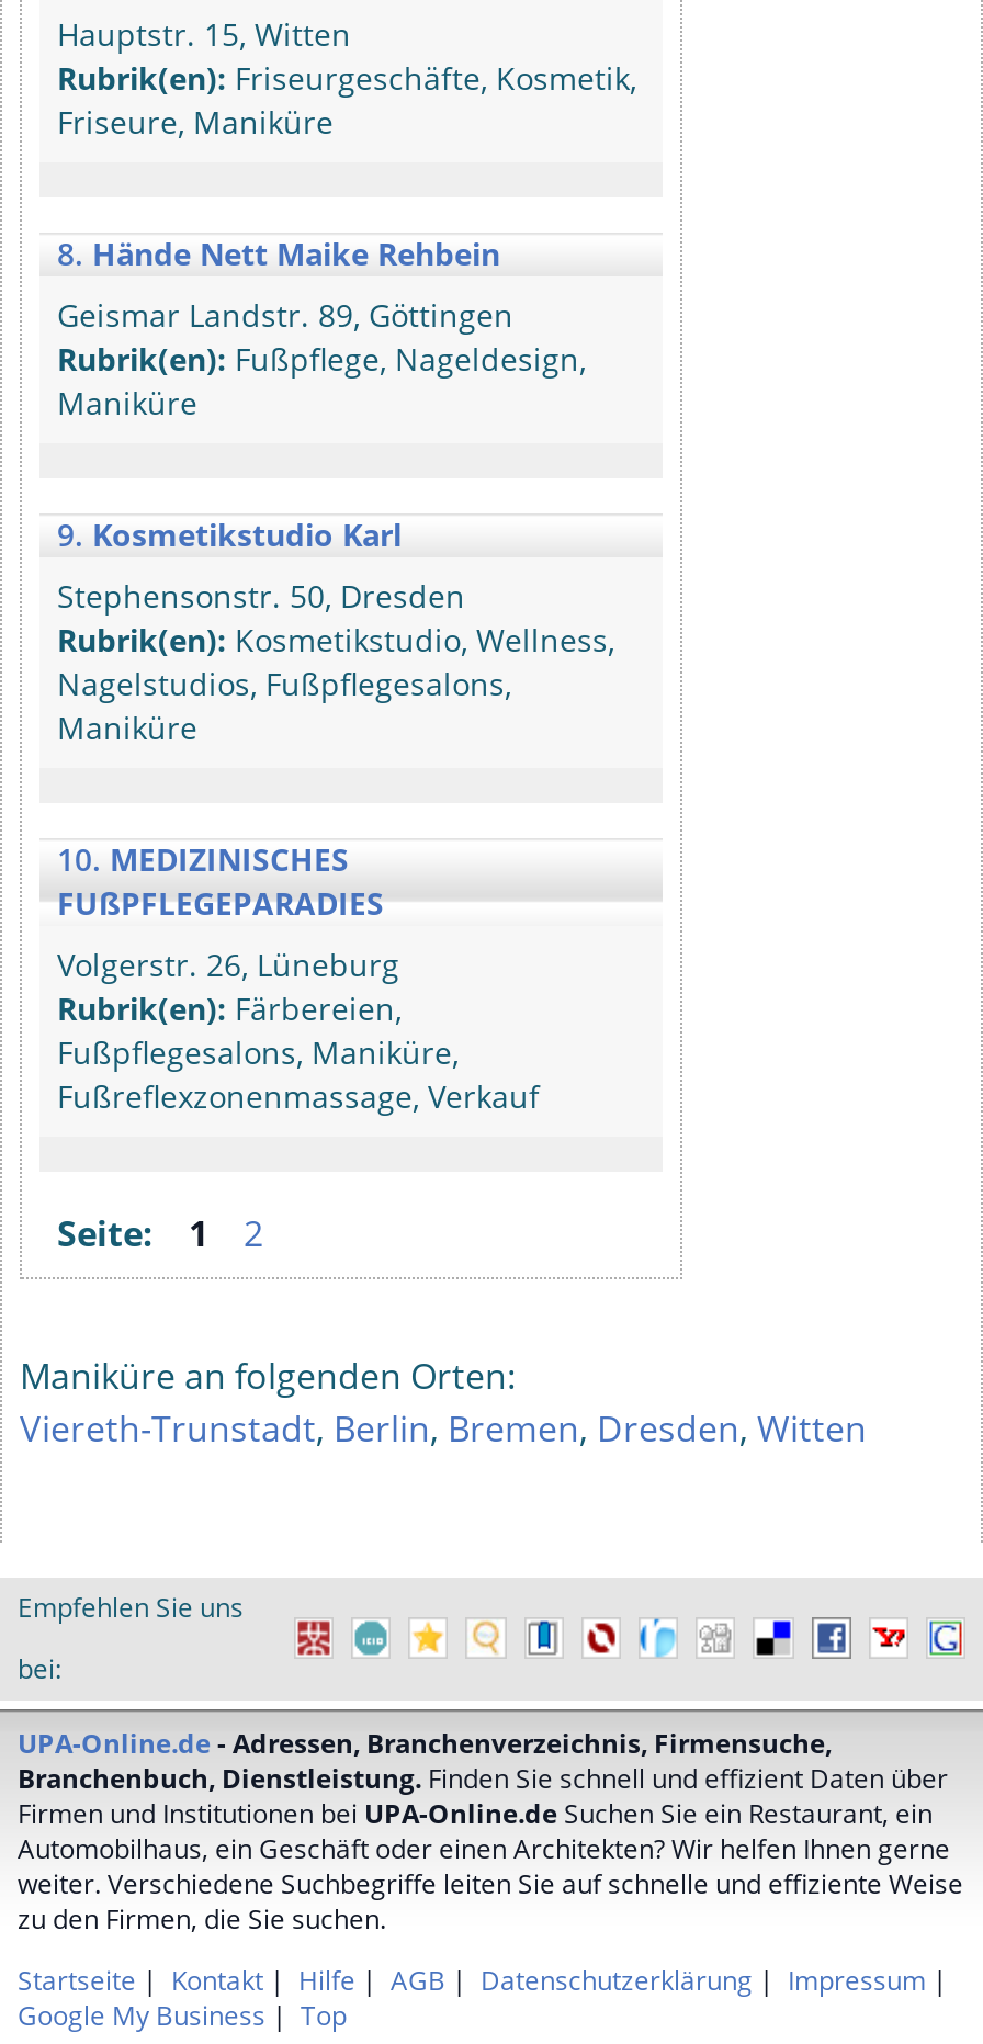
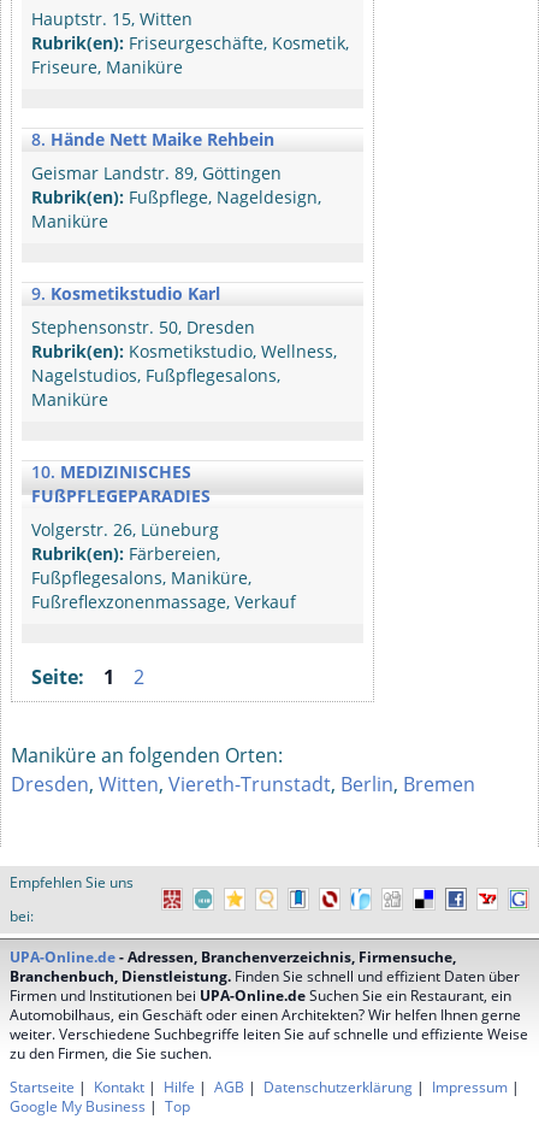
[20,1404,867,1453] Viereth-Trunstadt, Berlin, Bremen, Dresden, Witten -> [11,771,475,797] Dresden, Witten, Viereth-Trunstadt, Berlin, Bremen

